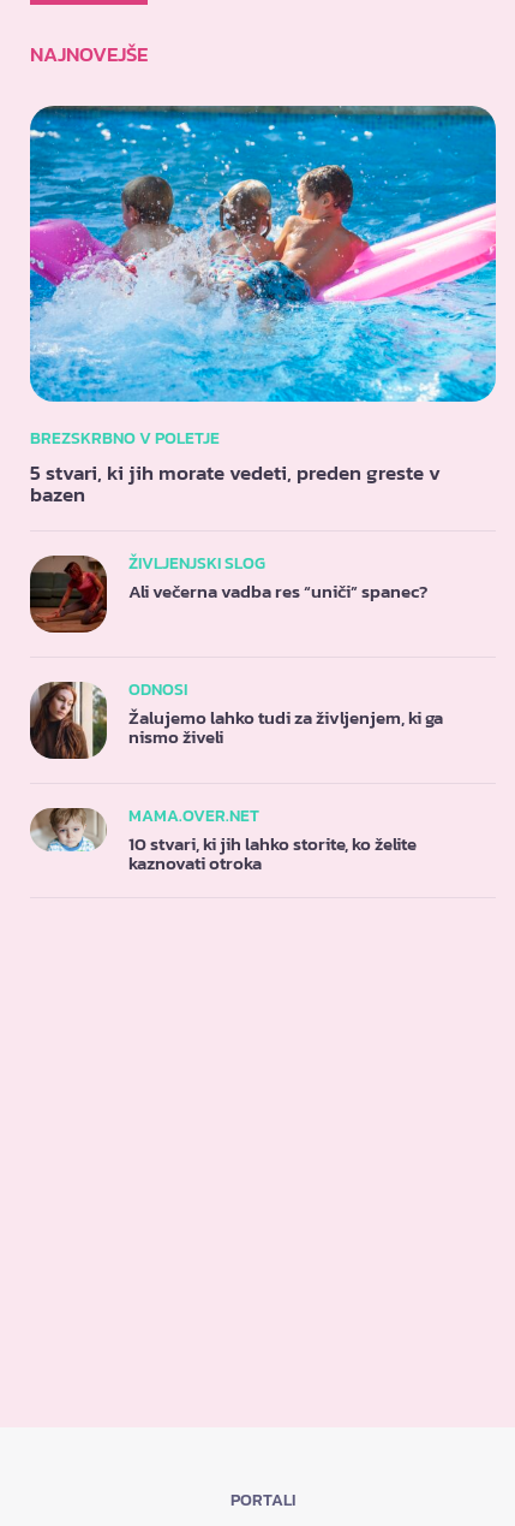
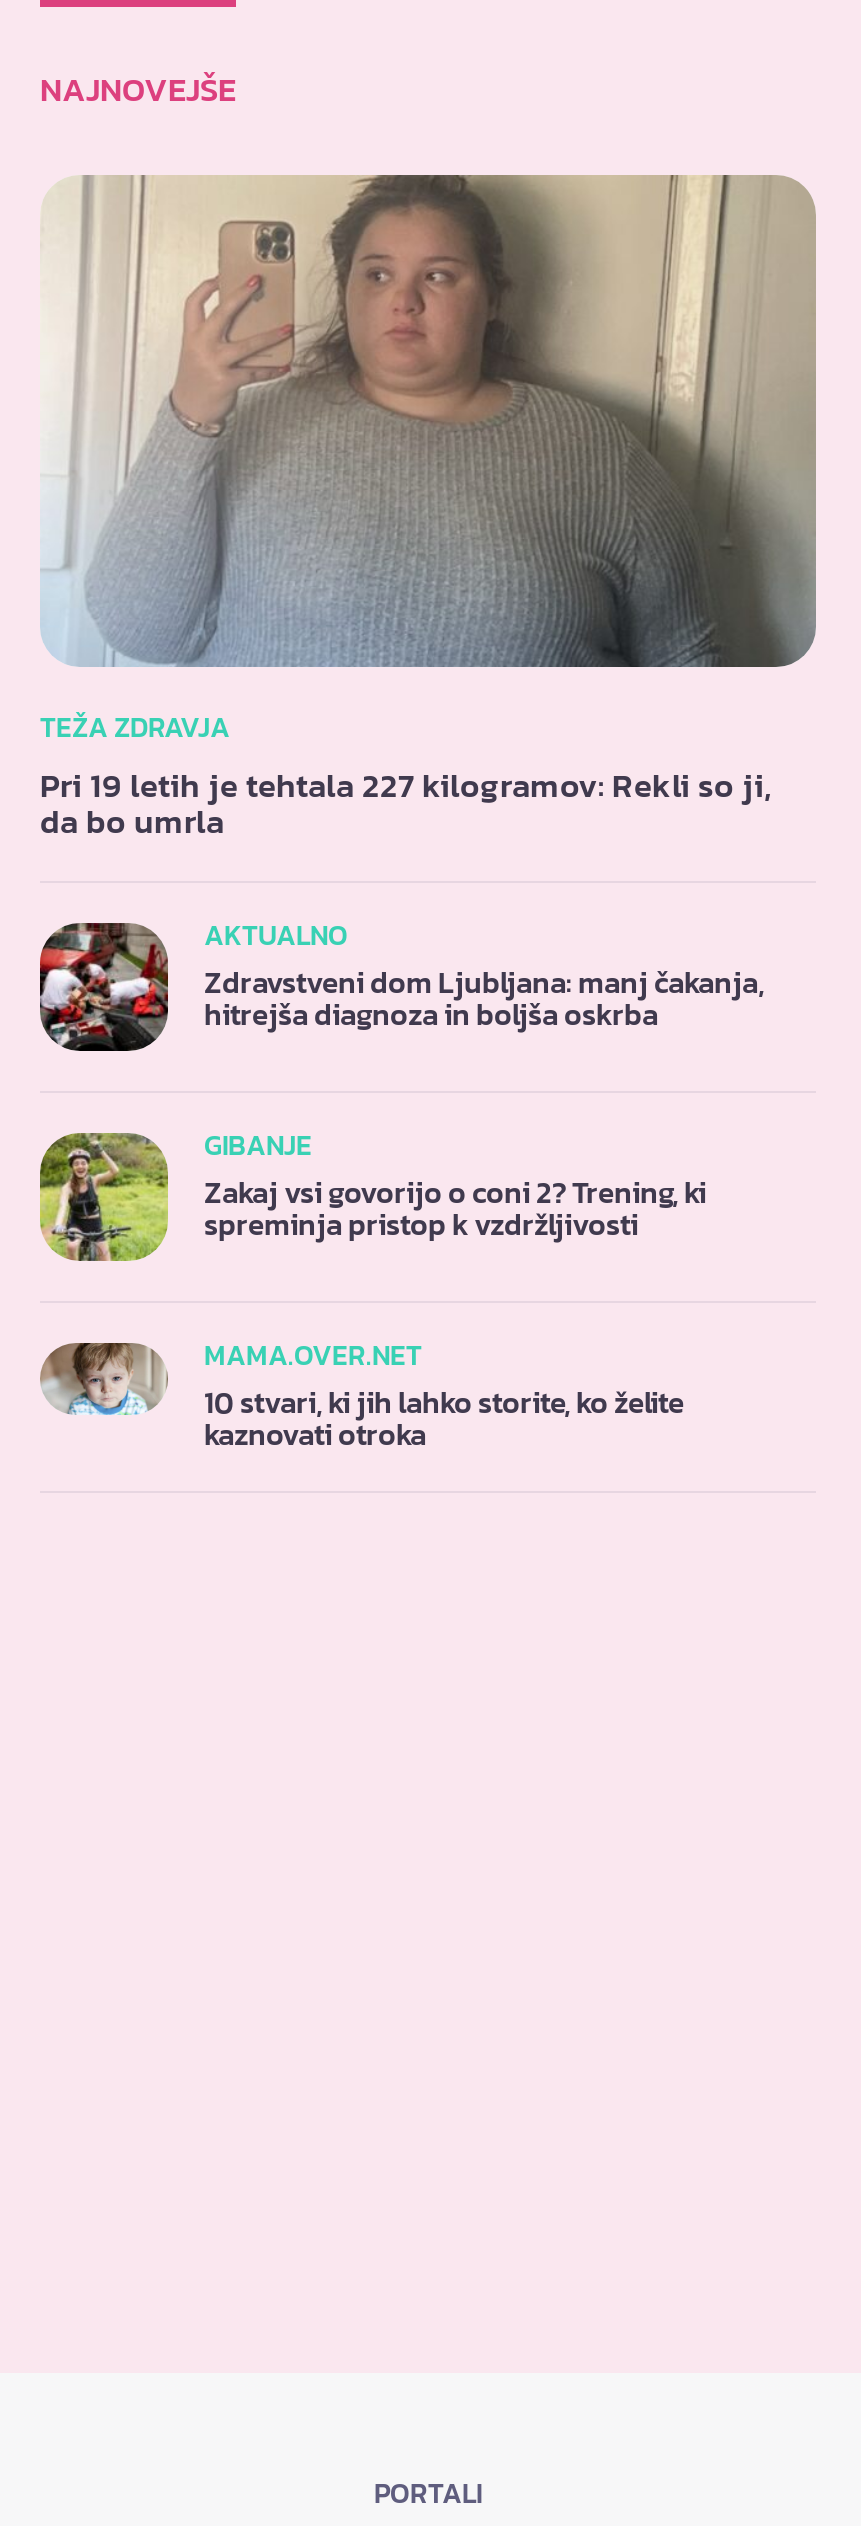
[29,105,497,510] [image] | BREZSKRBNO V POLETJE | 5 stvari, ki jih morate vedeti, preden greste v | bazen -> [40,173,818,847] [image] | TEŽA ZDRAVJA | Pri 19 letih je tehtala 227 kilogramov: Rekli so ji, | da bo umrla
[29,551,427,633] [image] | ŽIVLJENJSKI SLOG | Ali večerna vadba res “uniči” spanec? -> [38,915,764,1053] [image] | AKTUALNO | Zdravstveni dom Ljubljana: manj čakanja, | hitrejša diagnoza in boljša oskrba
[29,677,443,760] [image] | ODNOSI | Žalujemo lahko tudi za življenjem, ki ga | nismo živeli -> [38,1125,706,1263] [image] | GIBANJE | Zakaj vsi govorijo o coni 2? Trening, ki | spreminja pristop k vzdržljivosti

